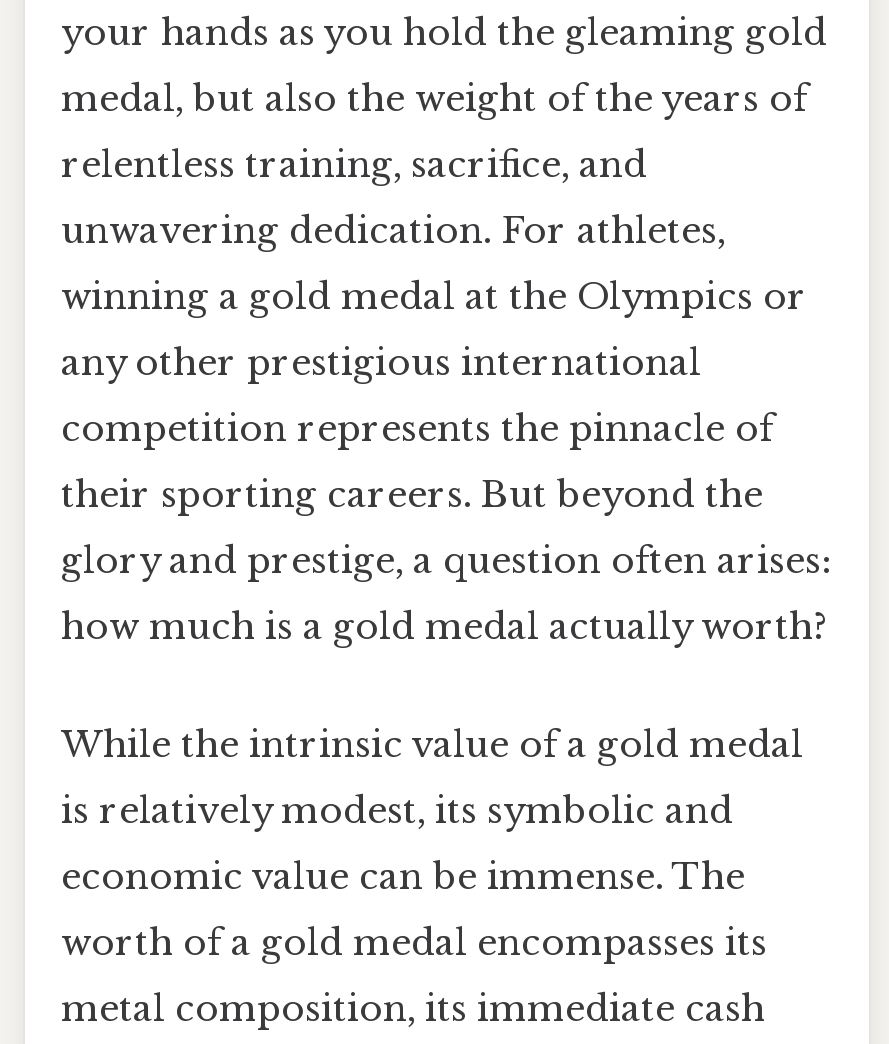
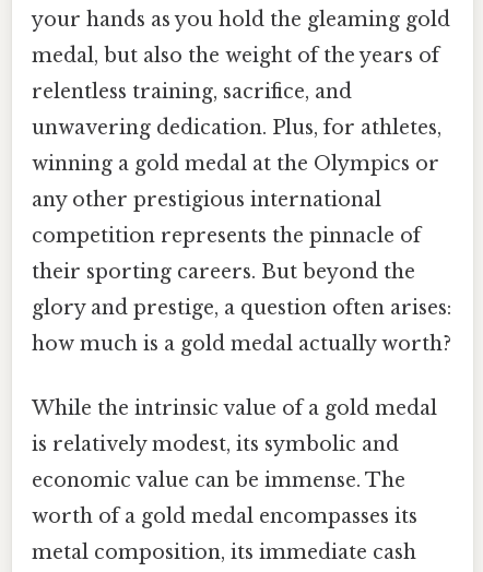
[61,209,725,253] unwavering dedication. For athletes, -> [32,115,441,140] unwavering dedication. Plus, for athletes,

